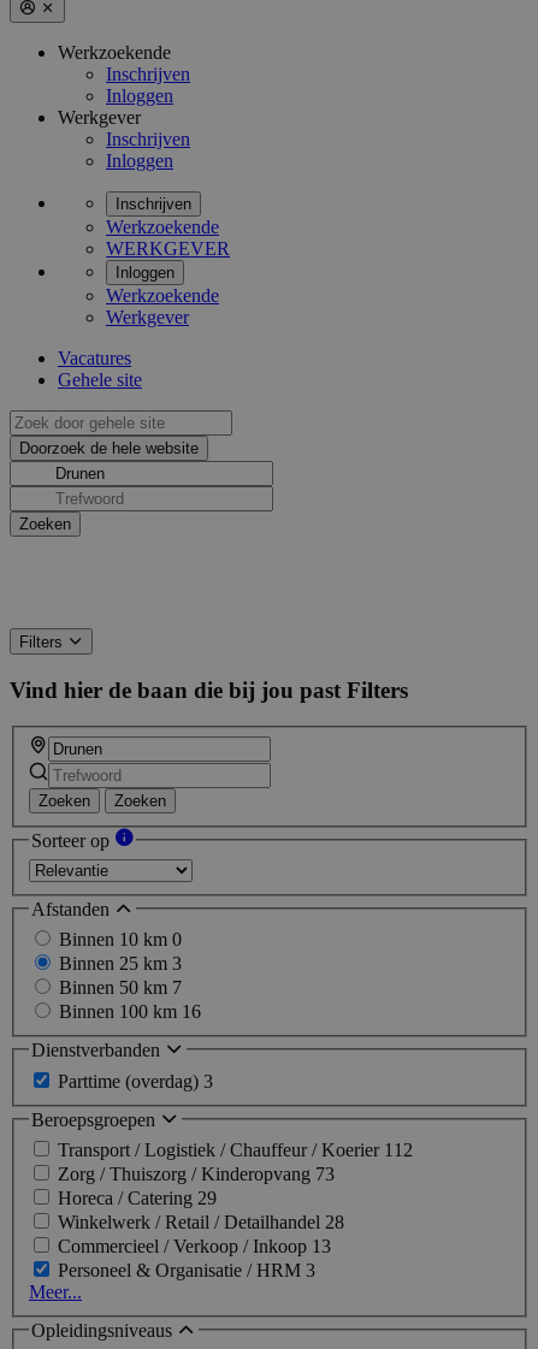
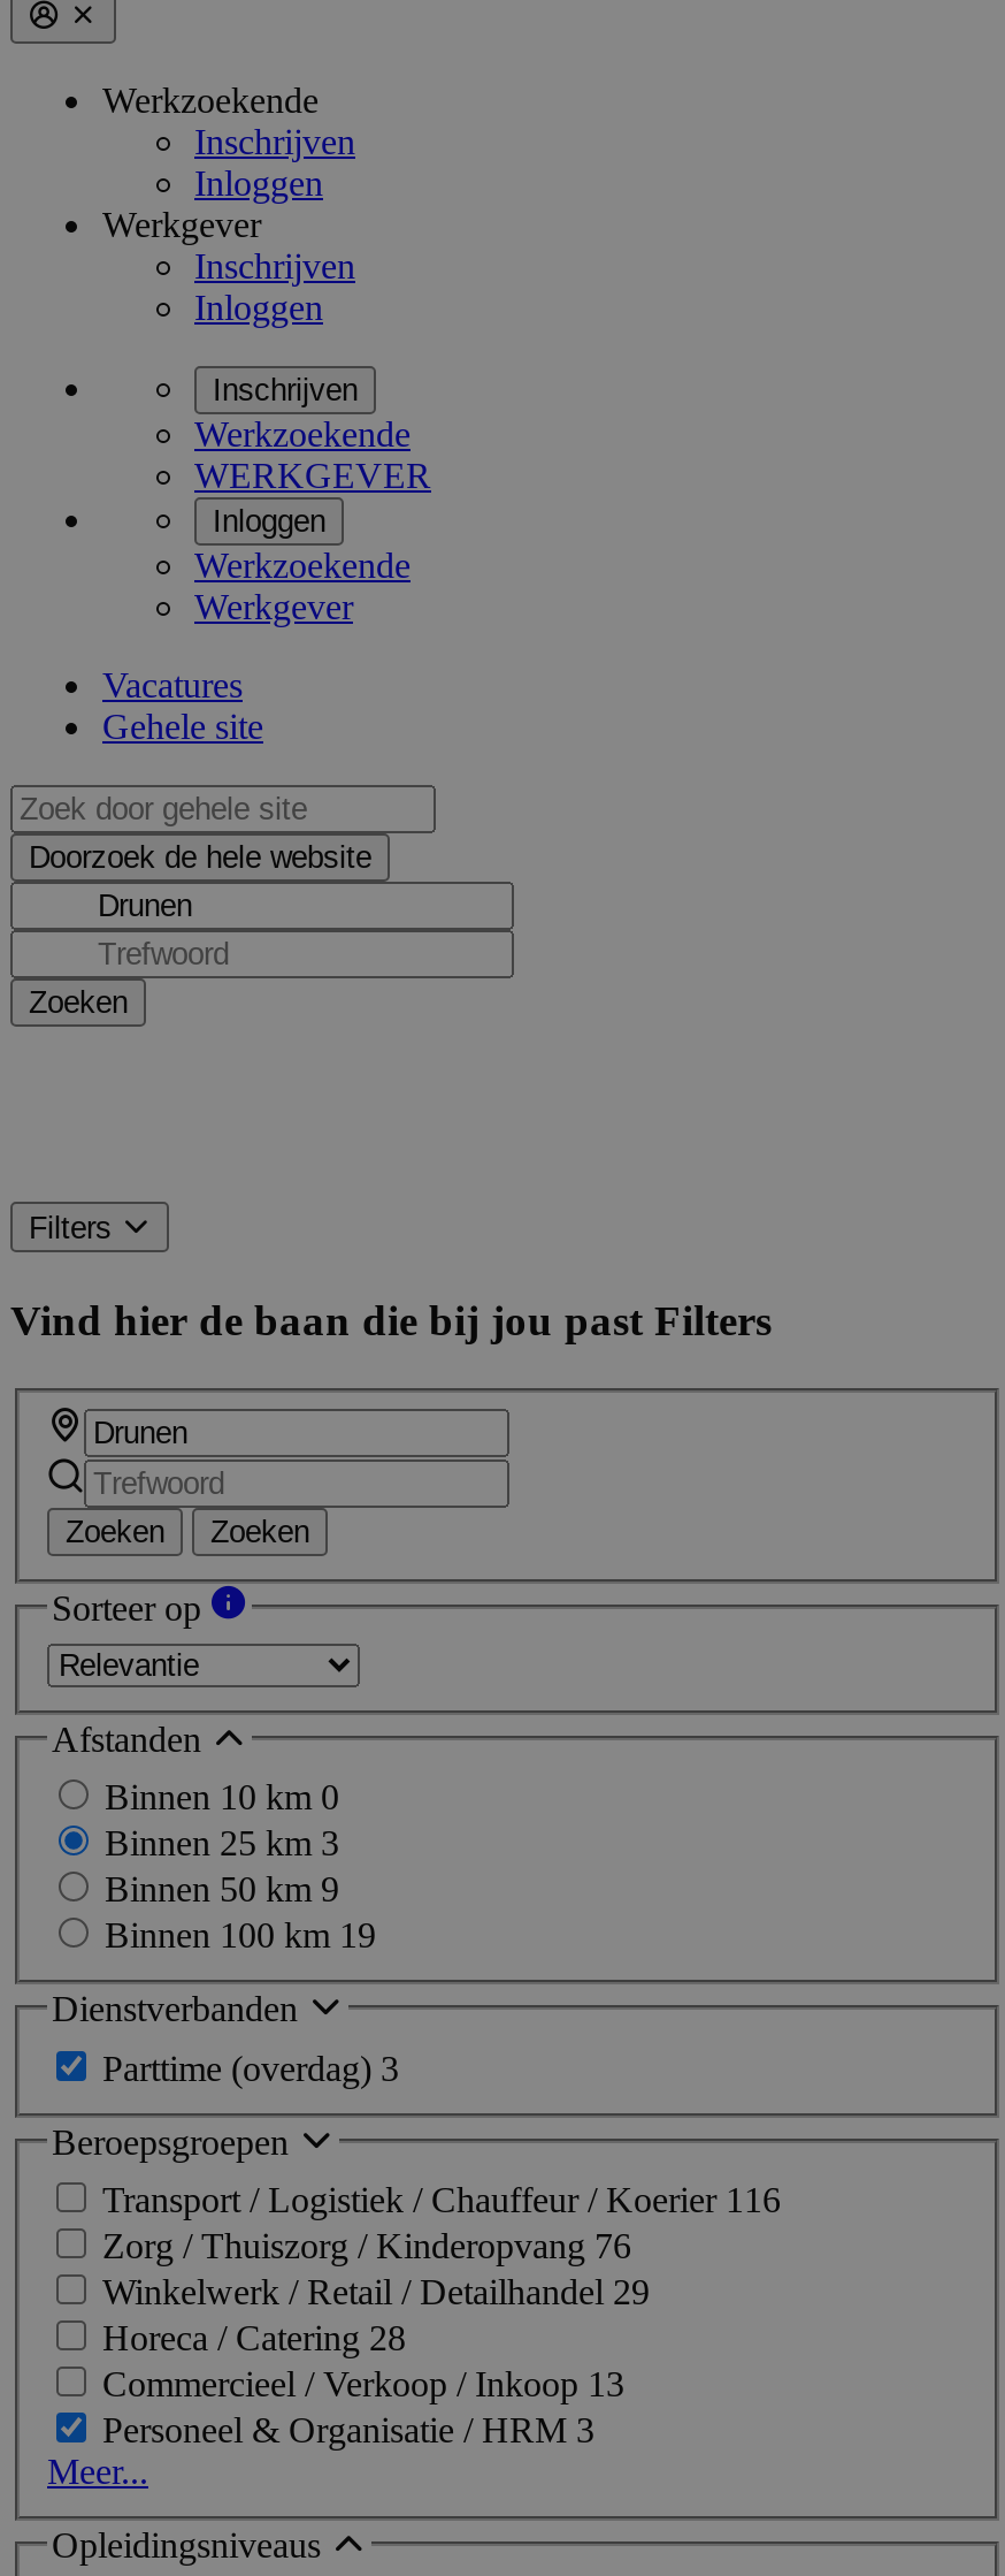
[59,977,182,998] Binnen 50 km 7 -> [105,1870,339,1909] Binnen 50 km 9
[59,1001,201,1022] Binnen 100 km 16 -> [105,1916,376,1955] Binnen 100 km 19
[58,1140,413,1233] Transport / Logistiek / Chauffeur / Koerier 112 | Zorg / Thuiszorg / Kinderopvang 73 | Horeca / Catering 29 | Winkelwerk / Retail / Detailhandel 28 -> [102,2181,781,2358] Transport / Logistiek / Chauffeur / Koerier 116 | Zorg / Thuiszorg / Kinderopvang 76 | Winkelwerk / Retail / Detailhandel 29 | Horeca / Catering 28

